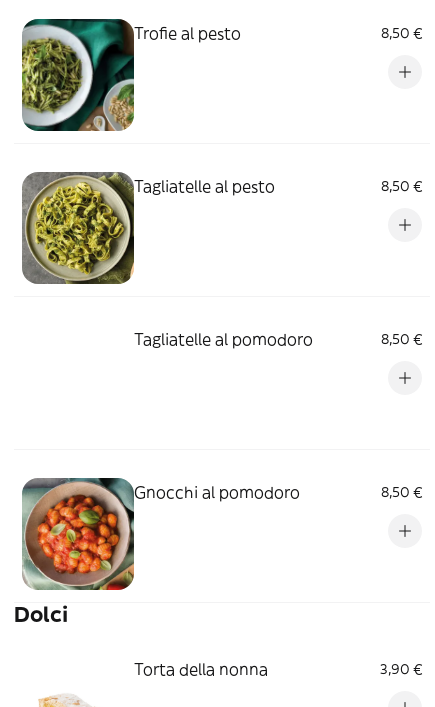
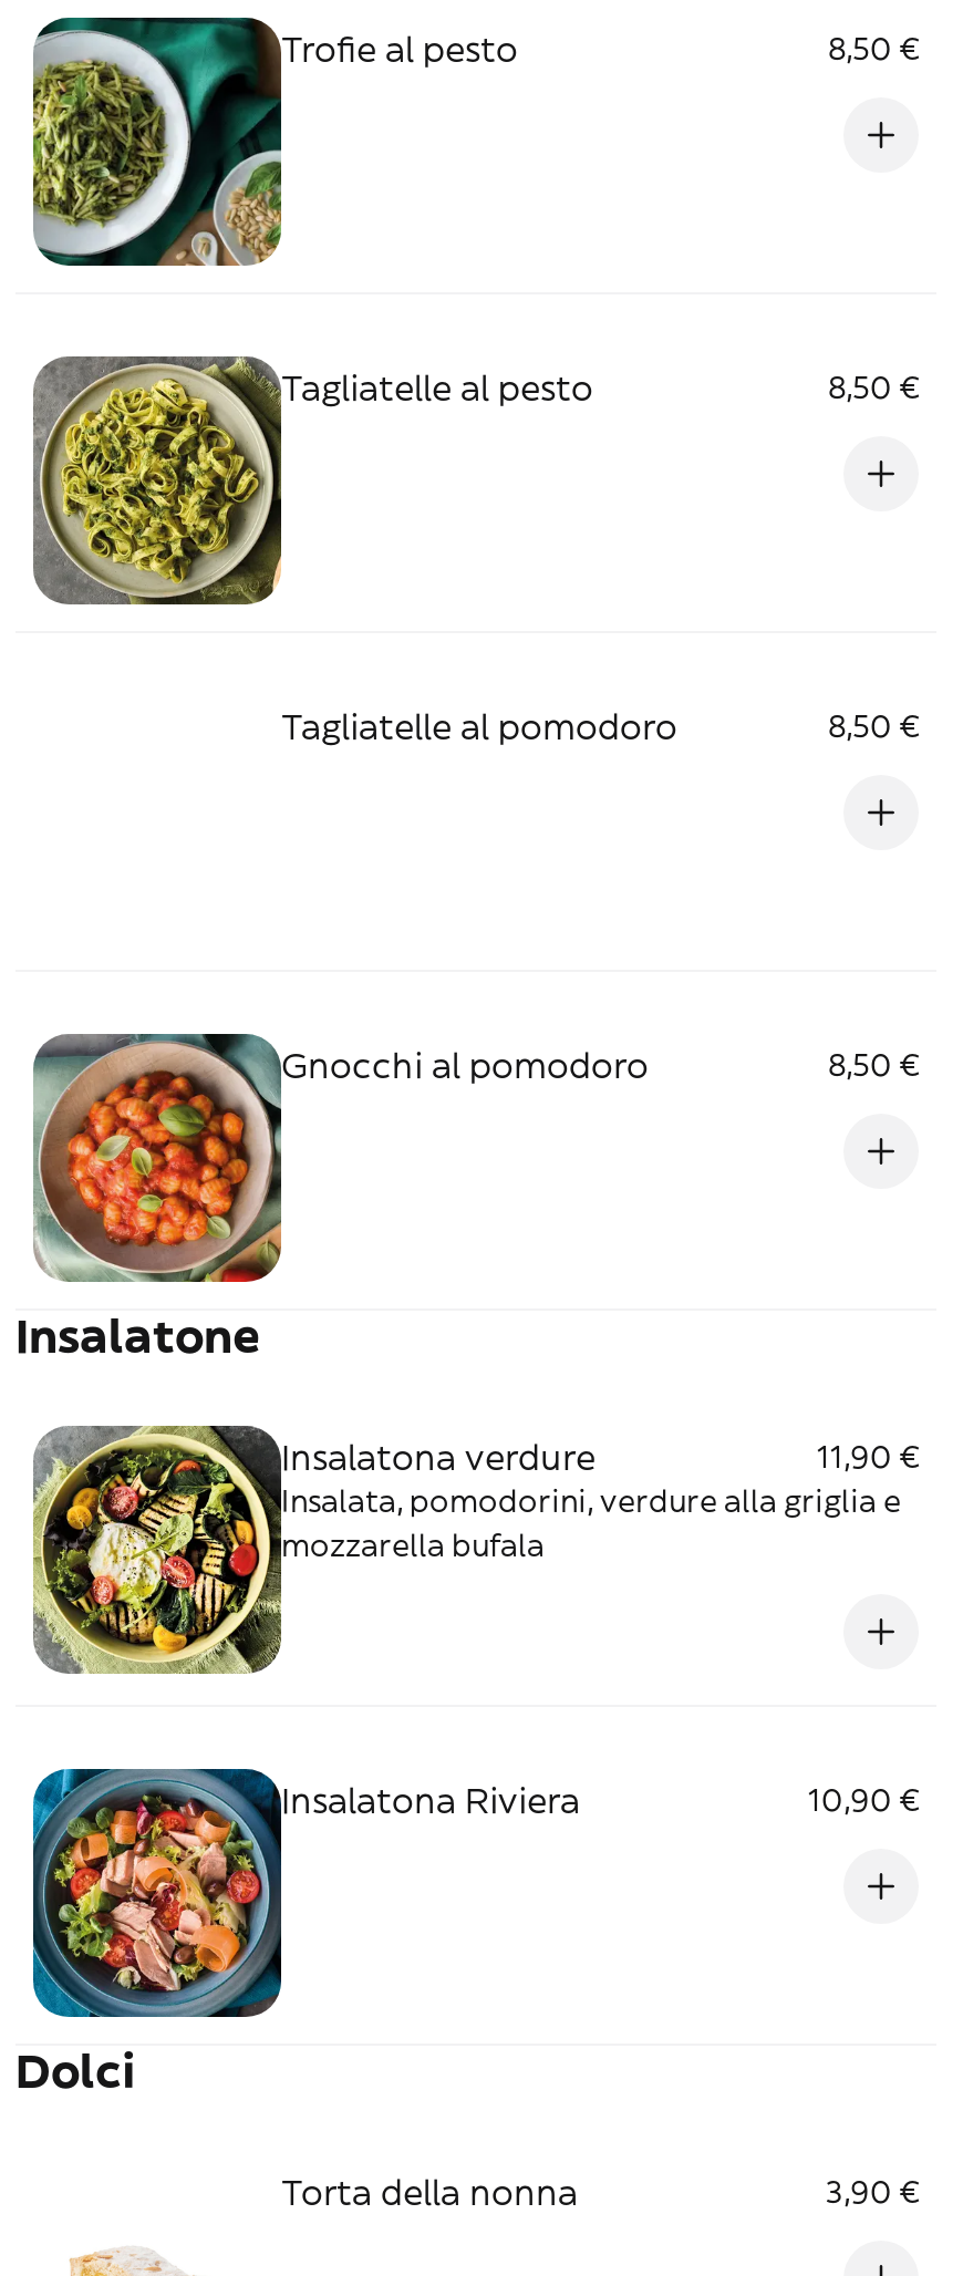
none -> [15,1306,919,1676] [image] | Insalatone | Insalatona verdure | 11,90 € | Insalata, pomodorini, verdure alla griglia e | mozzarella bufala
none -> [31,1767,919,2019] [image] | Insalatona Riviera | 10,90 €

